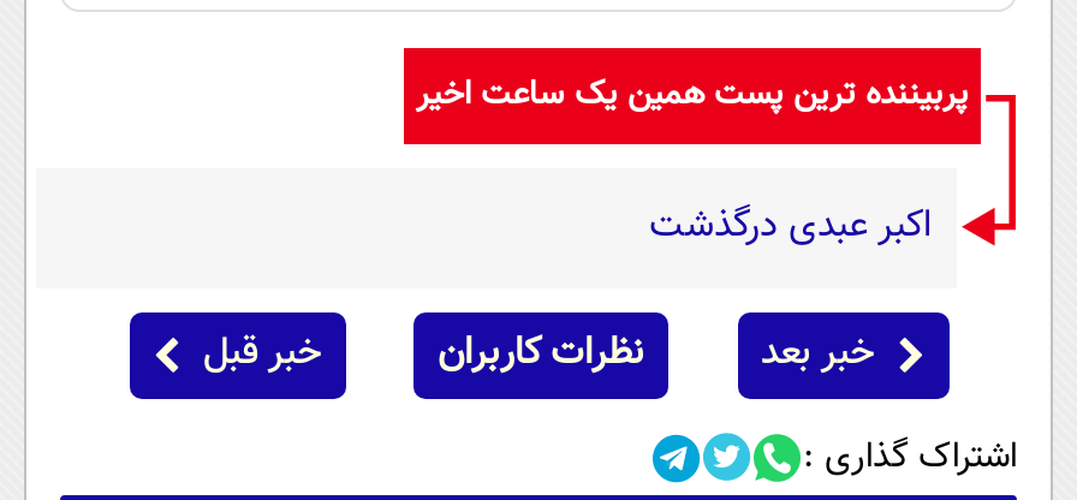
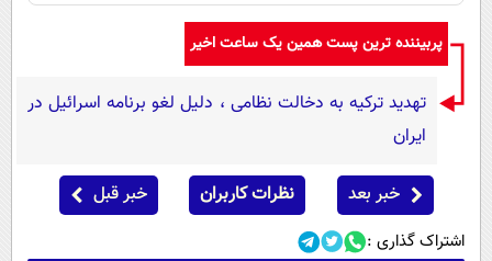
[649,196,933,256] اکبر عبدی درگذشت -> [27,90,426,150] تهدید ترکیه به دخالت نظامی ، دلیل لغو برنامه اسرائیل در | ایران

